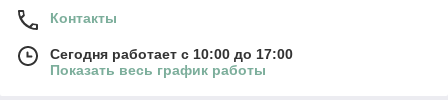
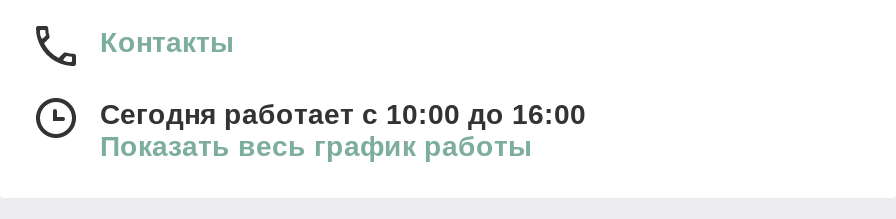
[50,46,293,62] Сегодня работает с 10:00 до 17:00 -> [100,98,586,130] Сегодня работает с 10:00 до 16:00

